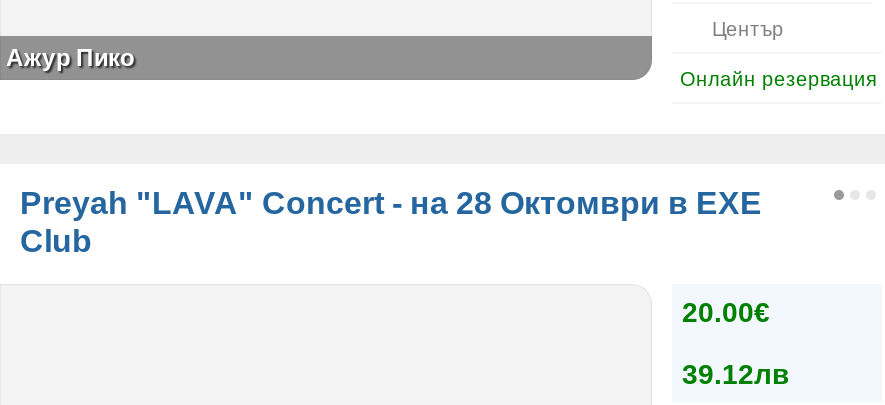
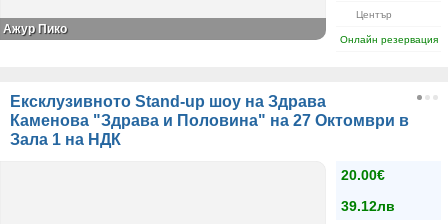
[20,186,762,258] Preyah "LAVA" Concert - на 28 Октомври в EXE | Club -> [10,93,409,148] Ексклузивното Stand-up шоу на Здрава | Каменова "Здрава и Половина" на 27 Октомври в | Зала 1 на НДК

